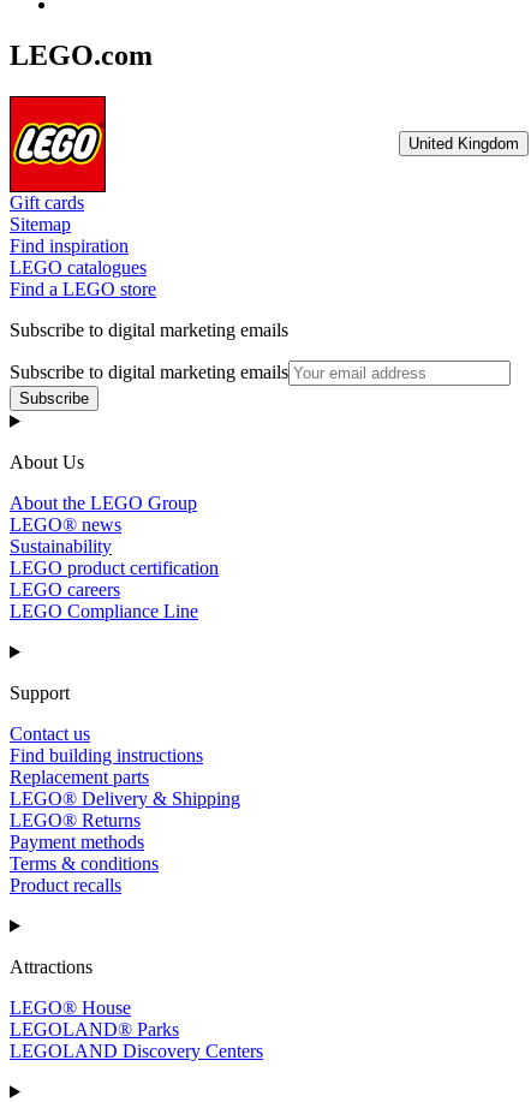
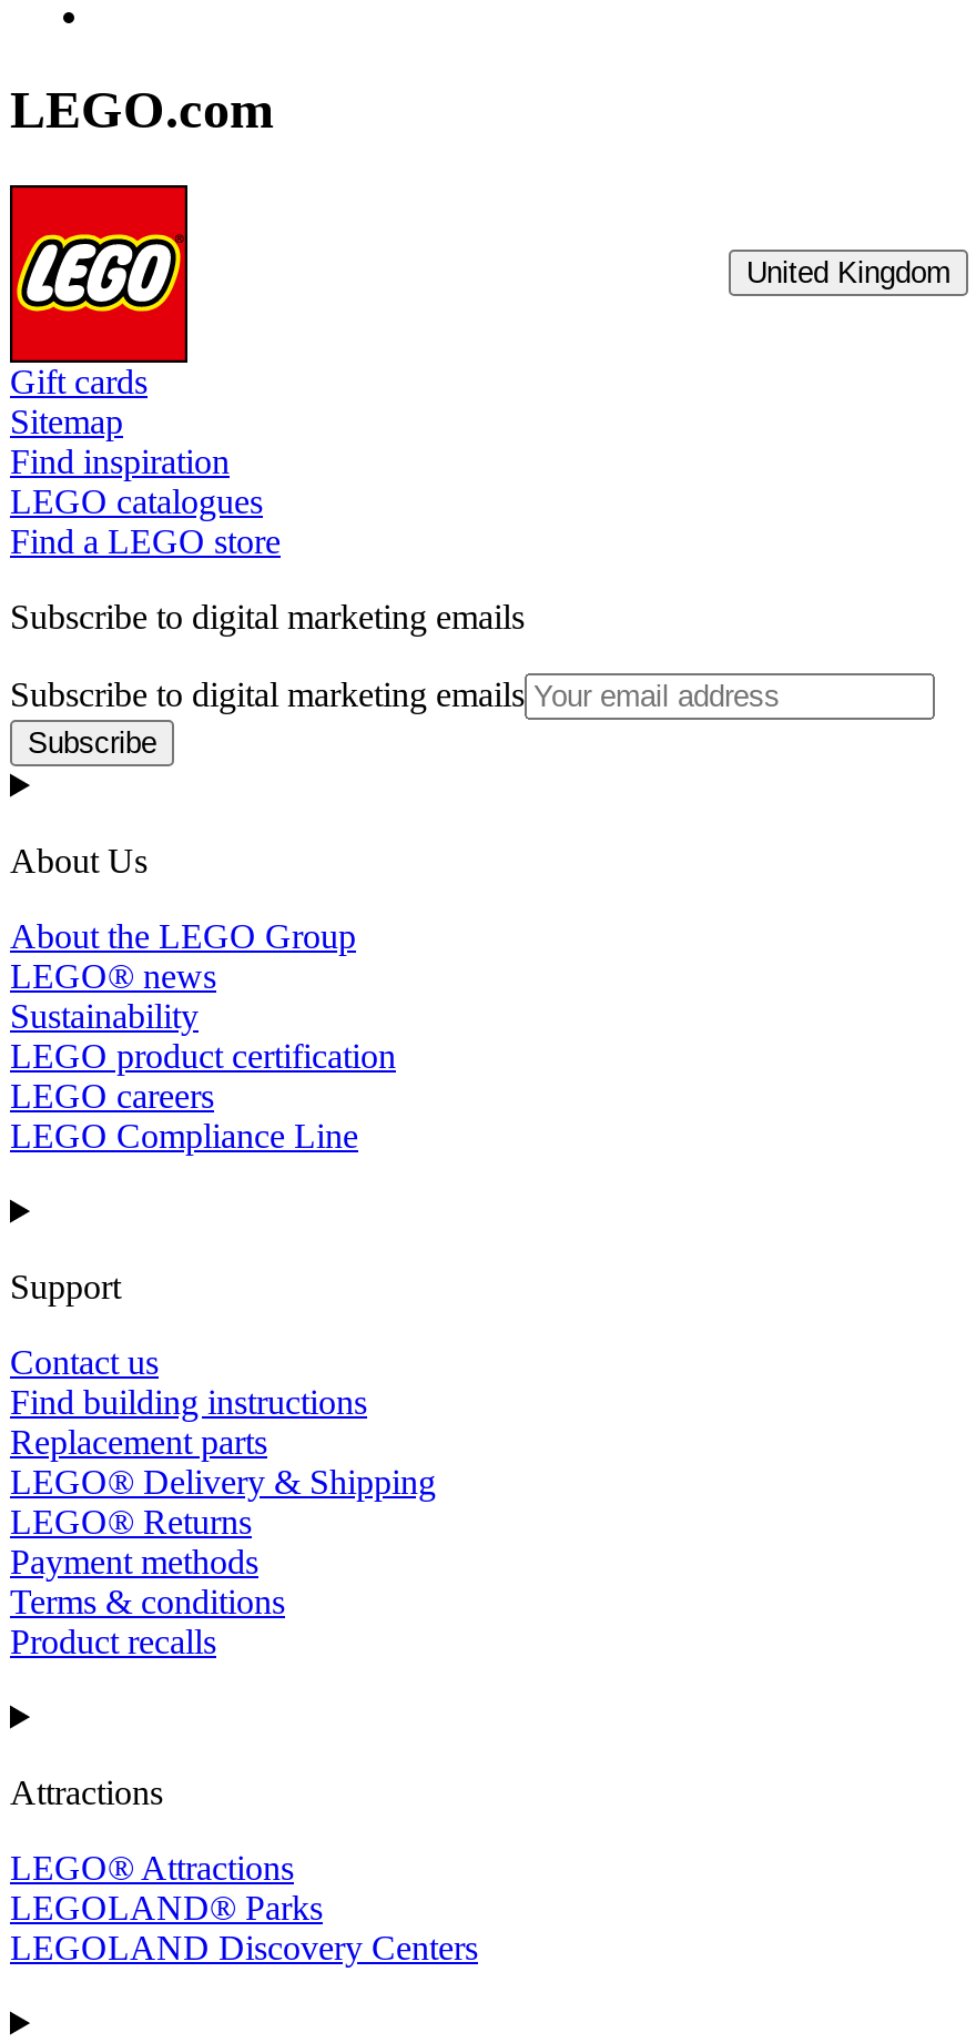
[10,997,131,1018] LEGO® House -> [10,1848,294,1886] LEGO® Attractions

